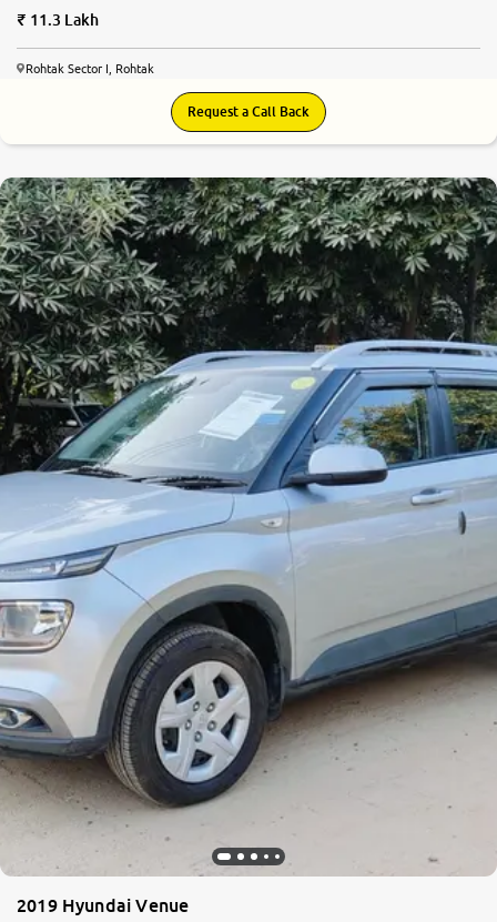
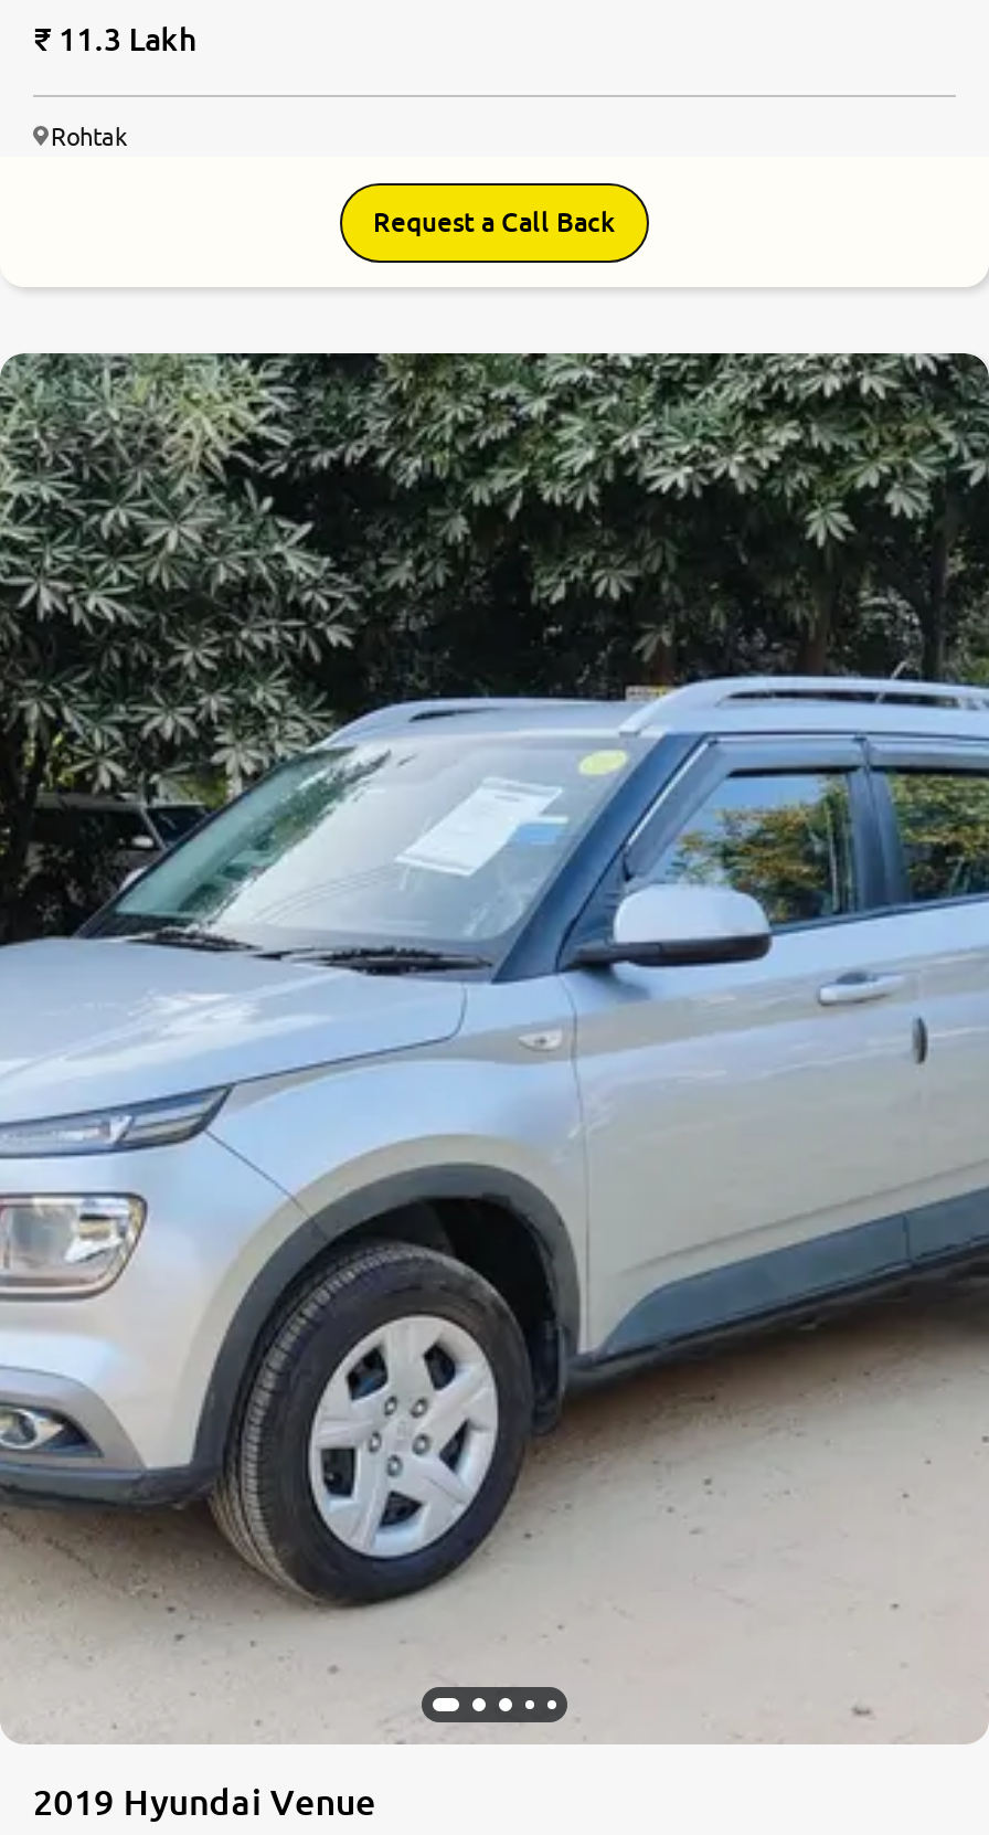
[26,61,154,75] Rohtak Sector I, Rohtak -> [51,121,128,149] Rohtak

